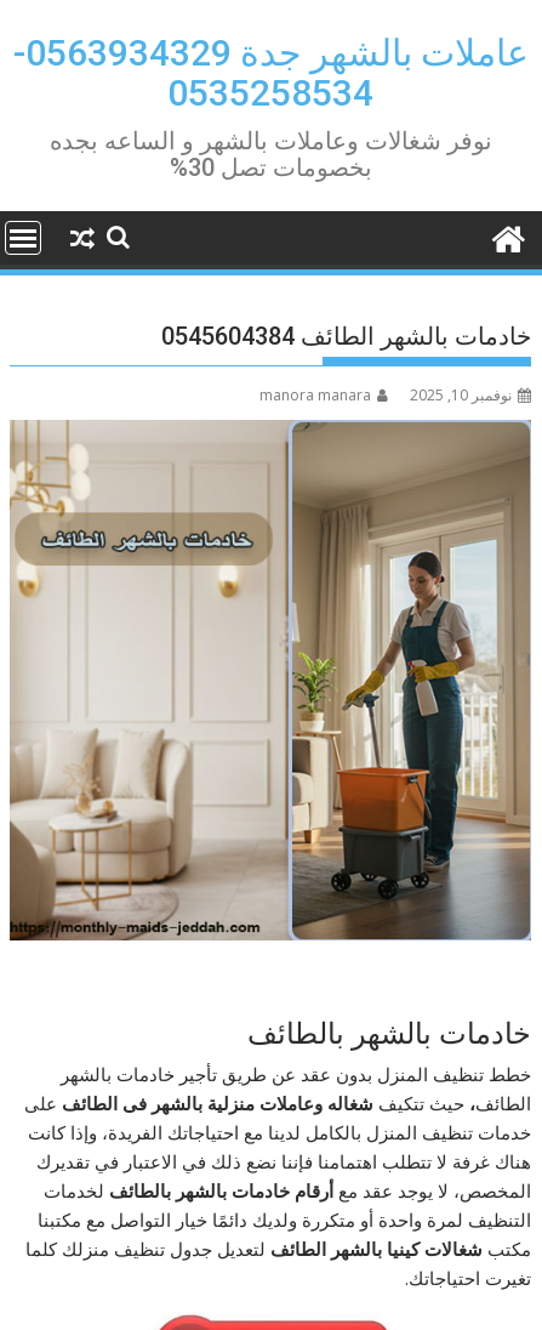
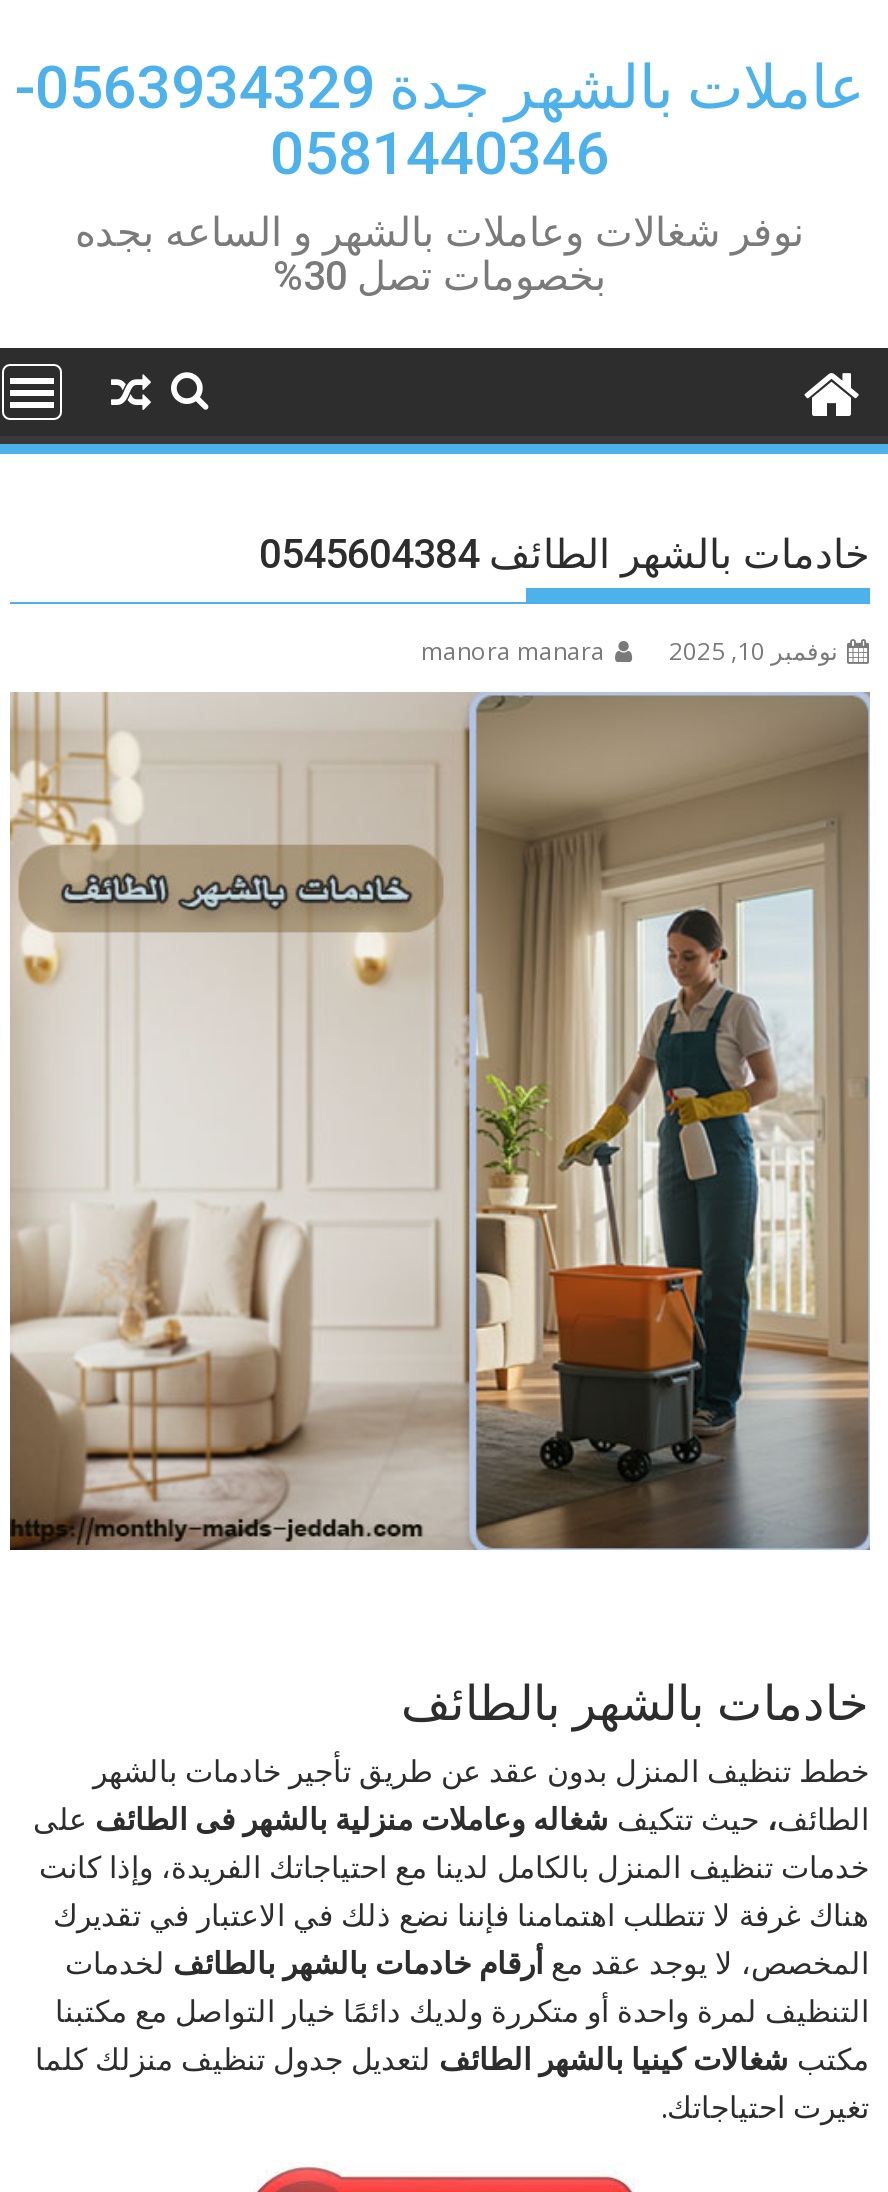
[167,72,373,114] 0535258534 -> [270,118,610,188] 0581440346

